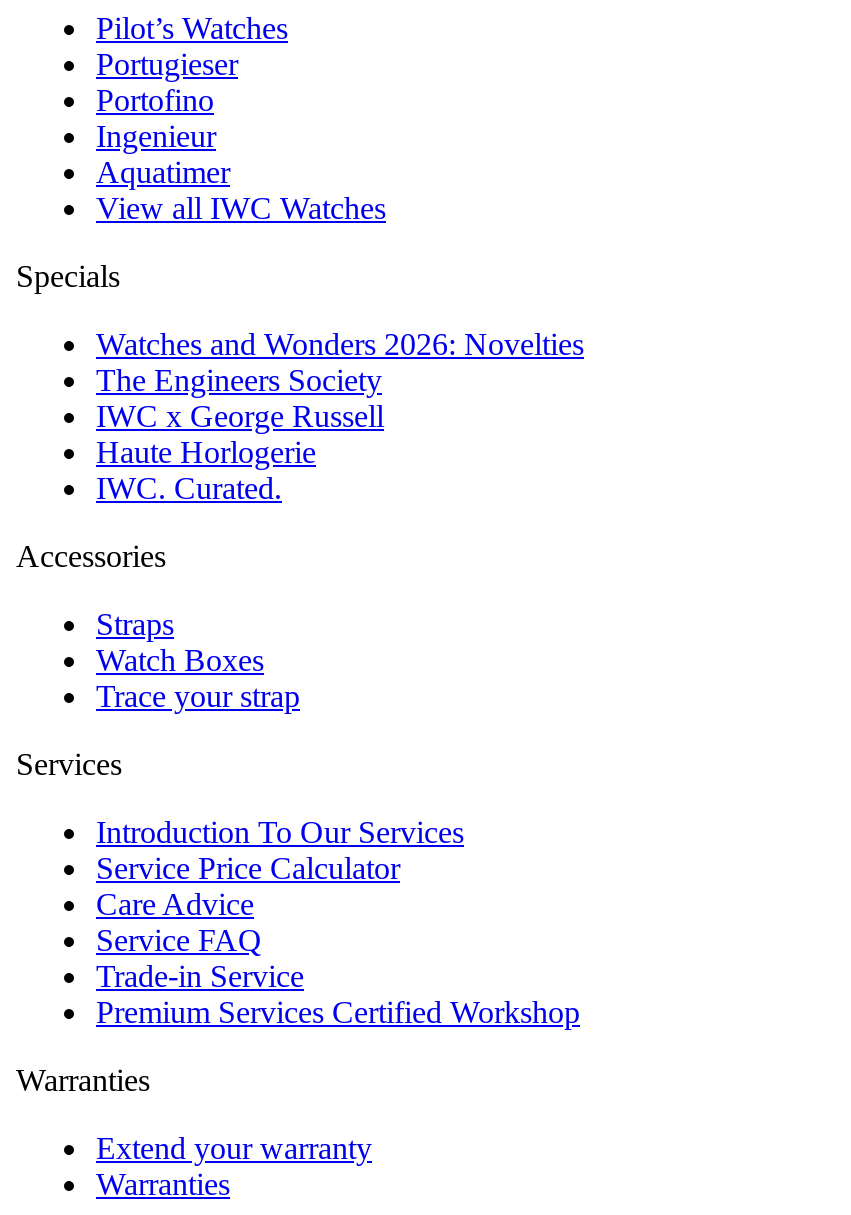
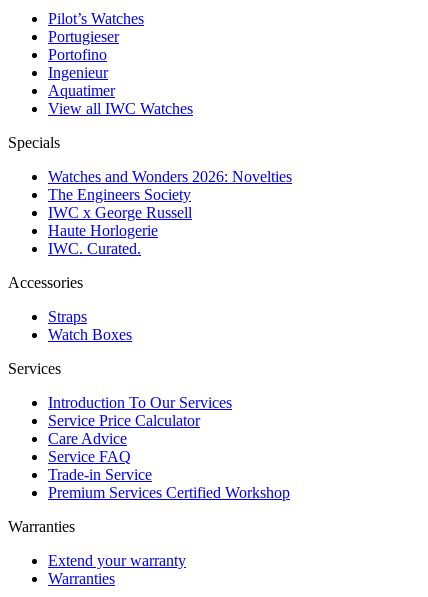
[96,679,300,713] Trace your strap -> none

